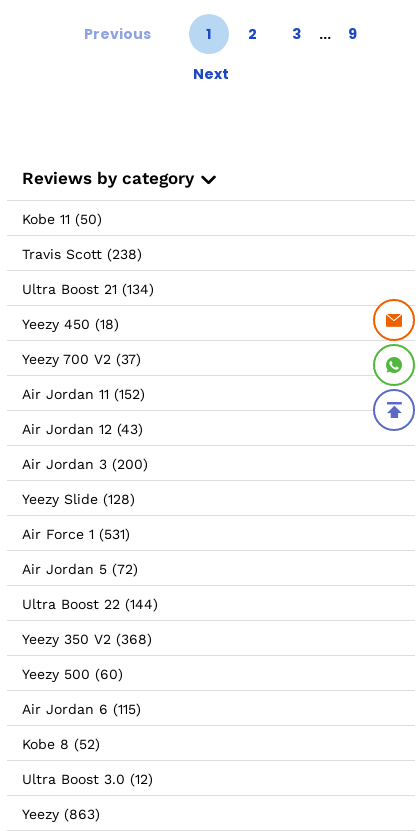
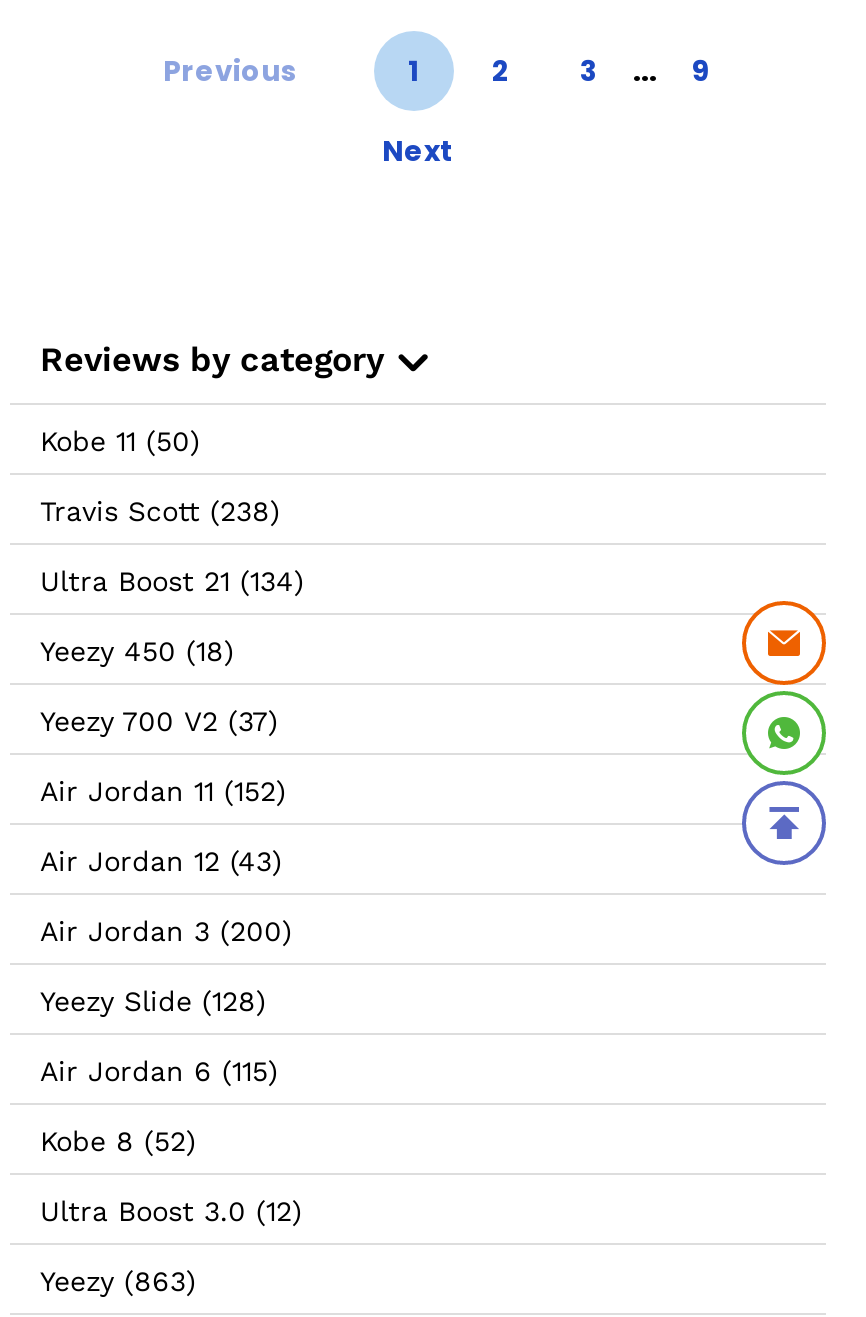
[22,526,158,682] Air Force 1 (531) | Air Jordan 5 (72) | Ultra Boost 22 (144) | Yeezy 350 V2 (368) | Yeezy 500 (60) -> none

